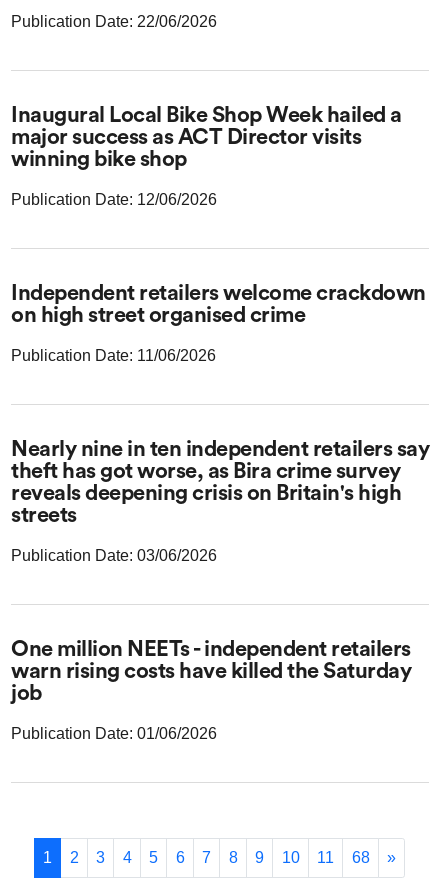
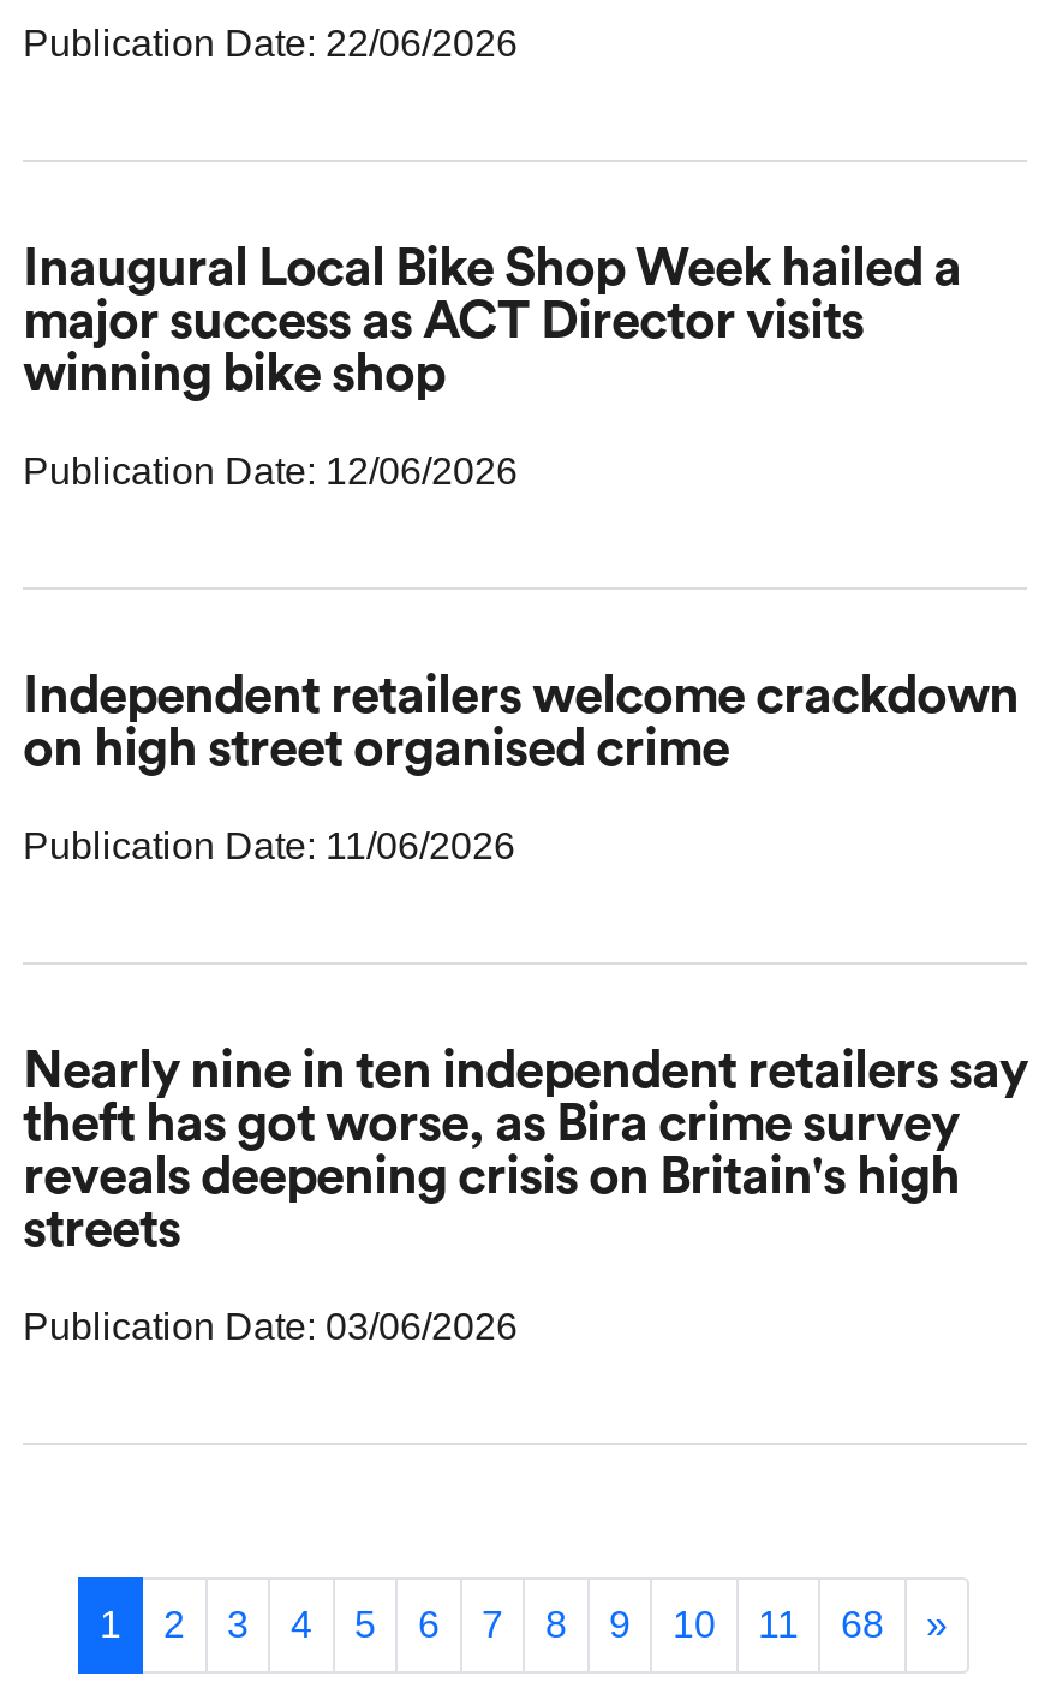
[11,637,411,741] One million NEETs - independent retailers | warn rising costs have killed the Saturday | job | Publication Date: 01/06/2026 -> none

